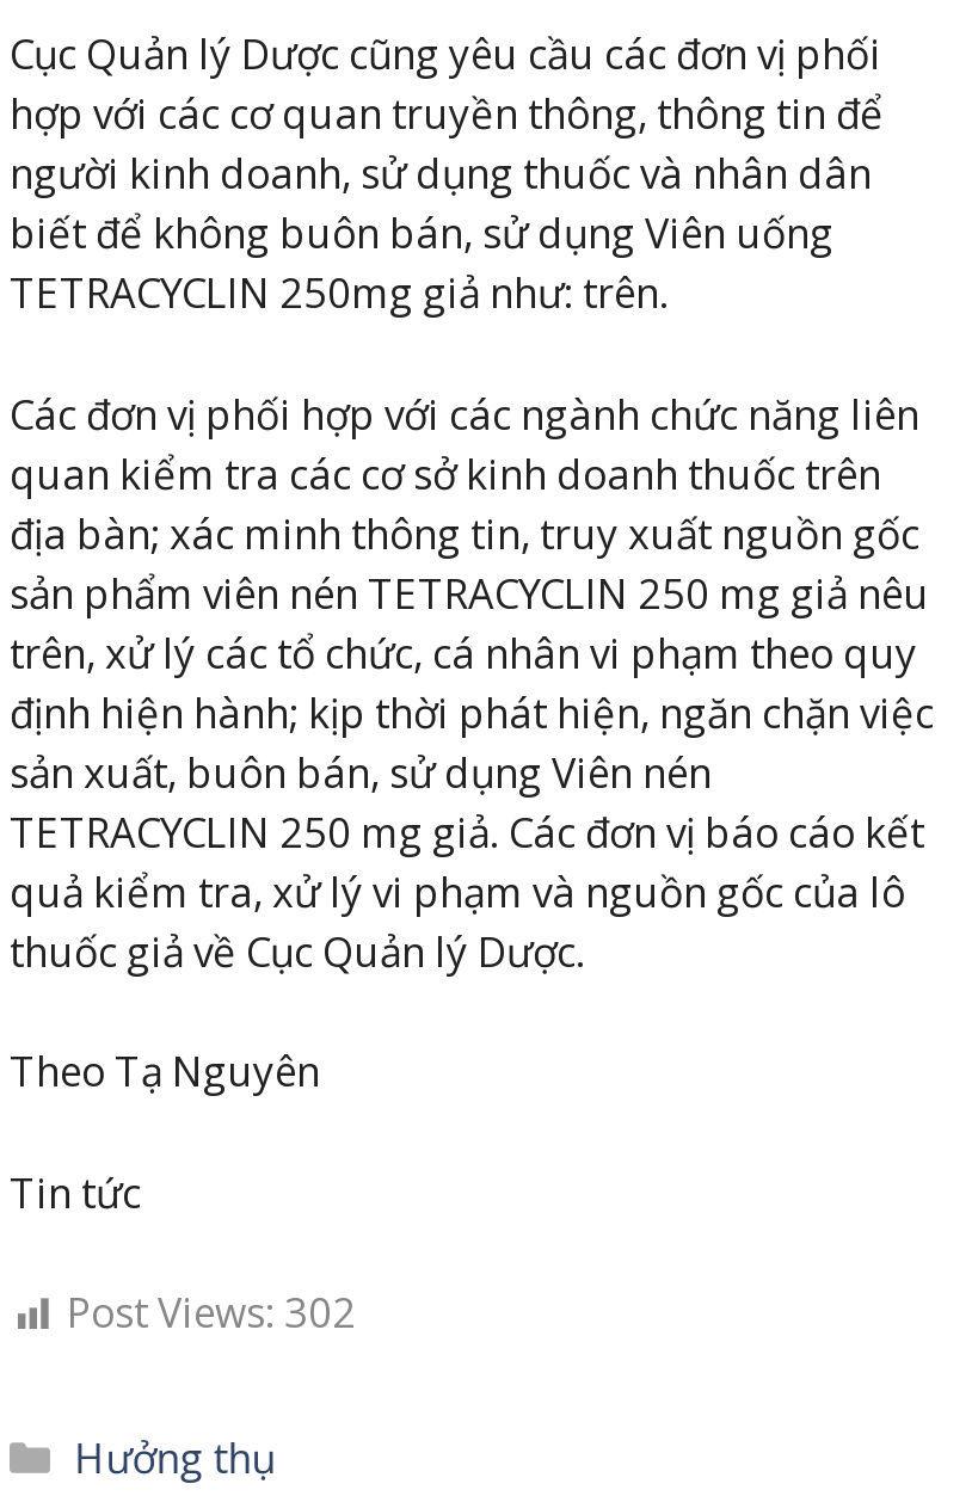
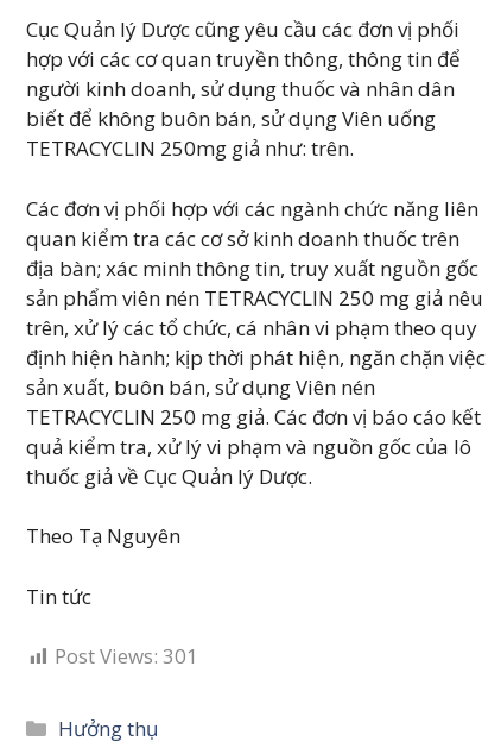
[67,1285,356,1340] Post Views: 302 -> [55,643,198,670] Post Views: 301

